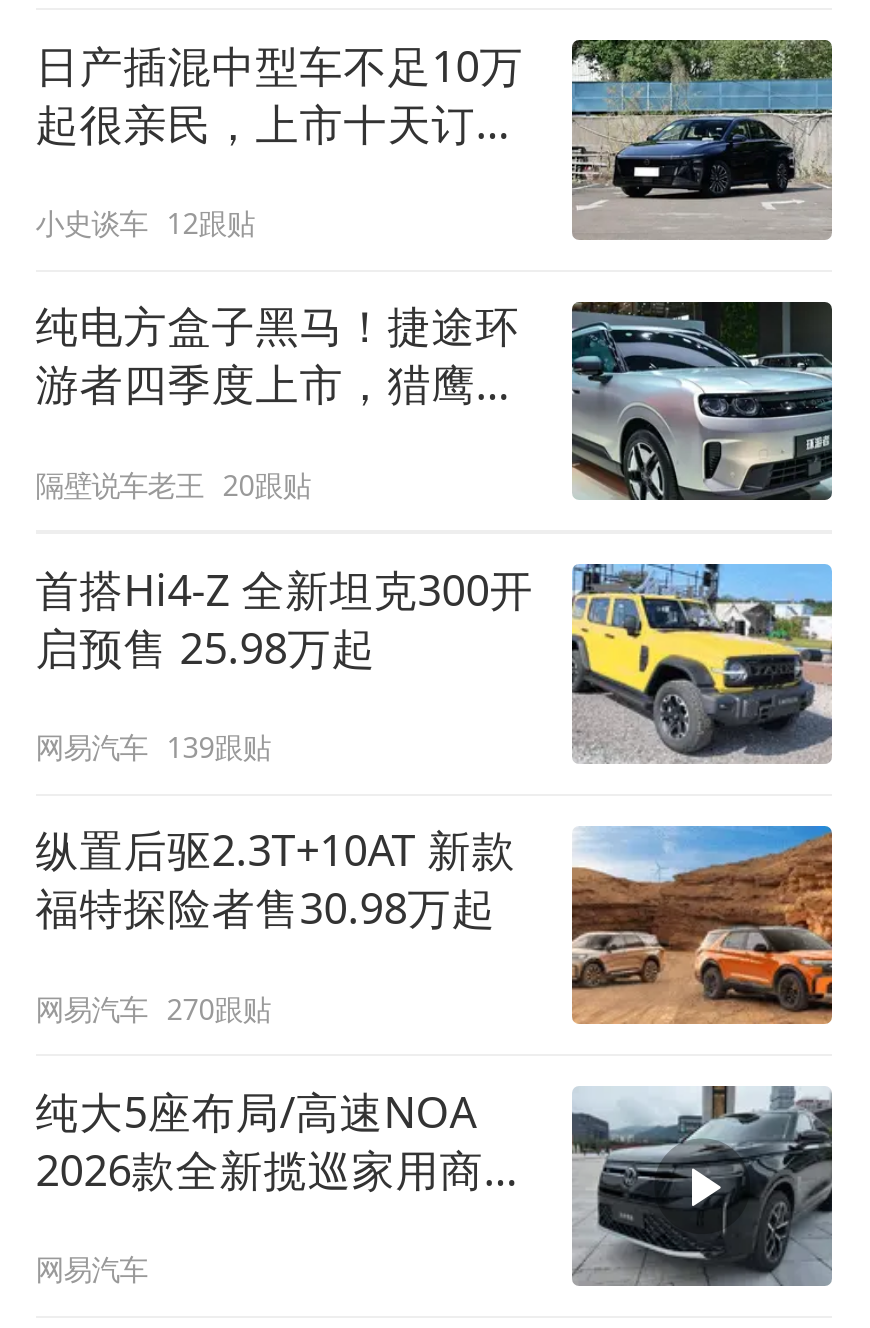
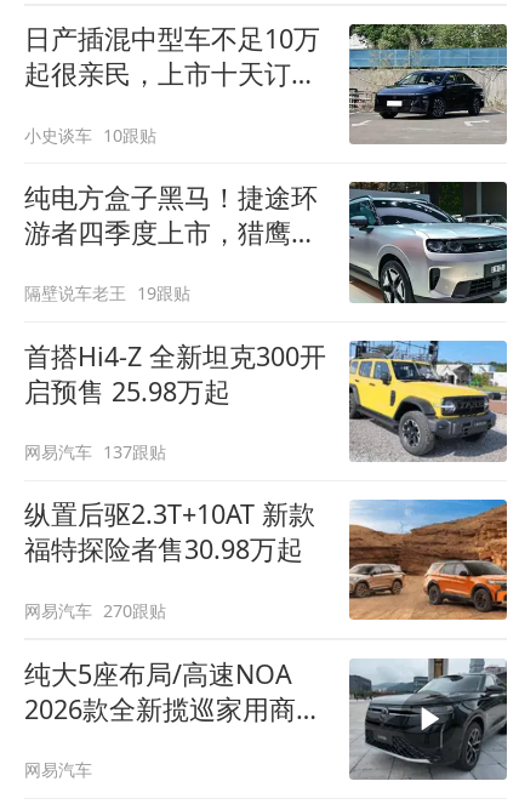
[35,204,255,242] 小史谈车 12跟贴 -> [24,123,157,146] 小史谈车 10跟贴
[35,465,311,503] 隔壁说车老王 20跟贴 -> [24,282,191,305] 隔壁说车老王 19跟贴
[35,728,271,766] 网易汽车 139跟贴 -> [24,440,166,463] 网易汽车 137跟贴

